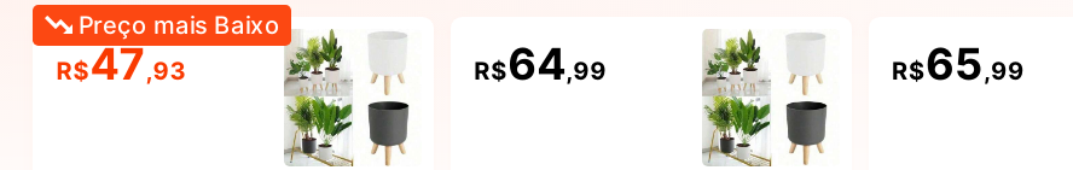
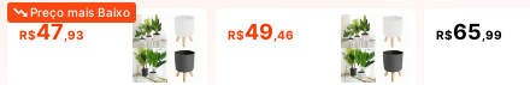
[474,39,607,90] R$64,99 -> [227,19,293,45] R$49,46

